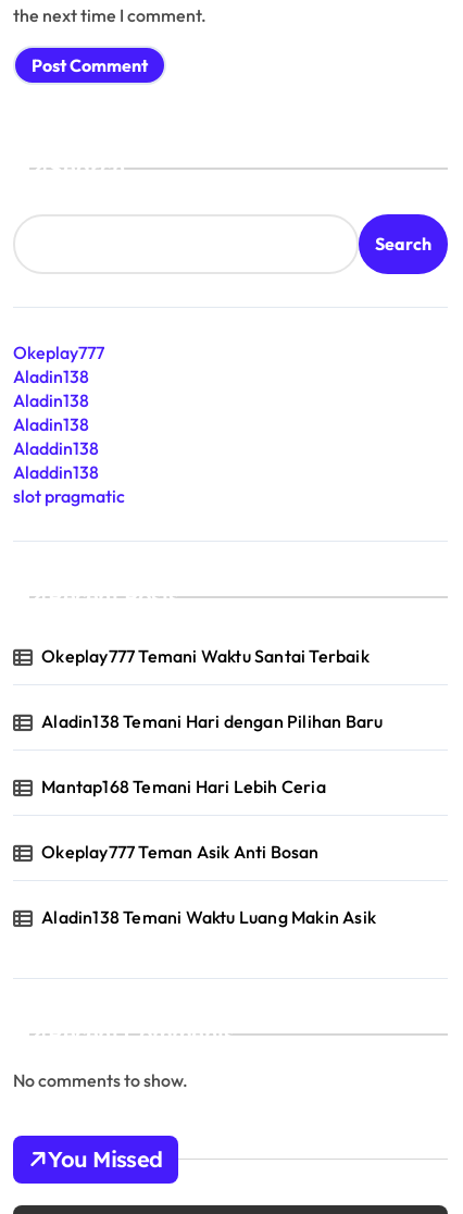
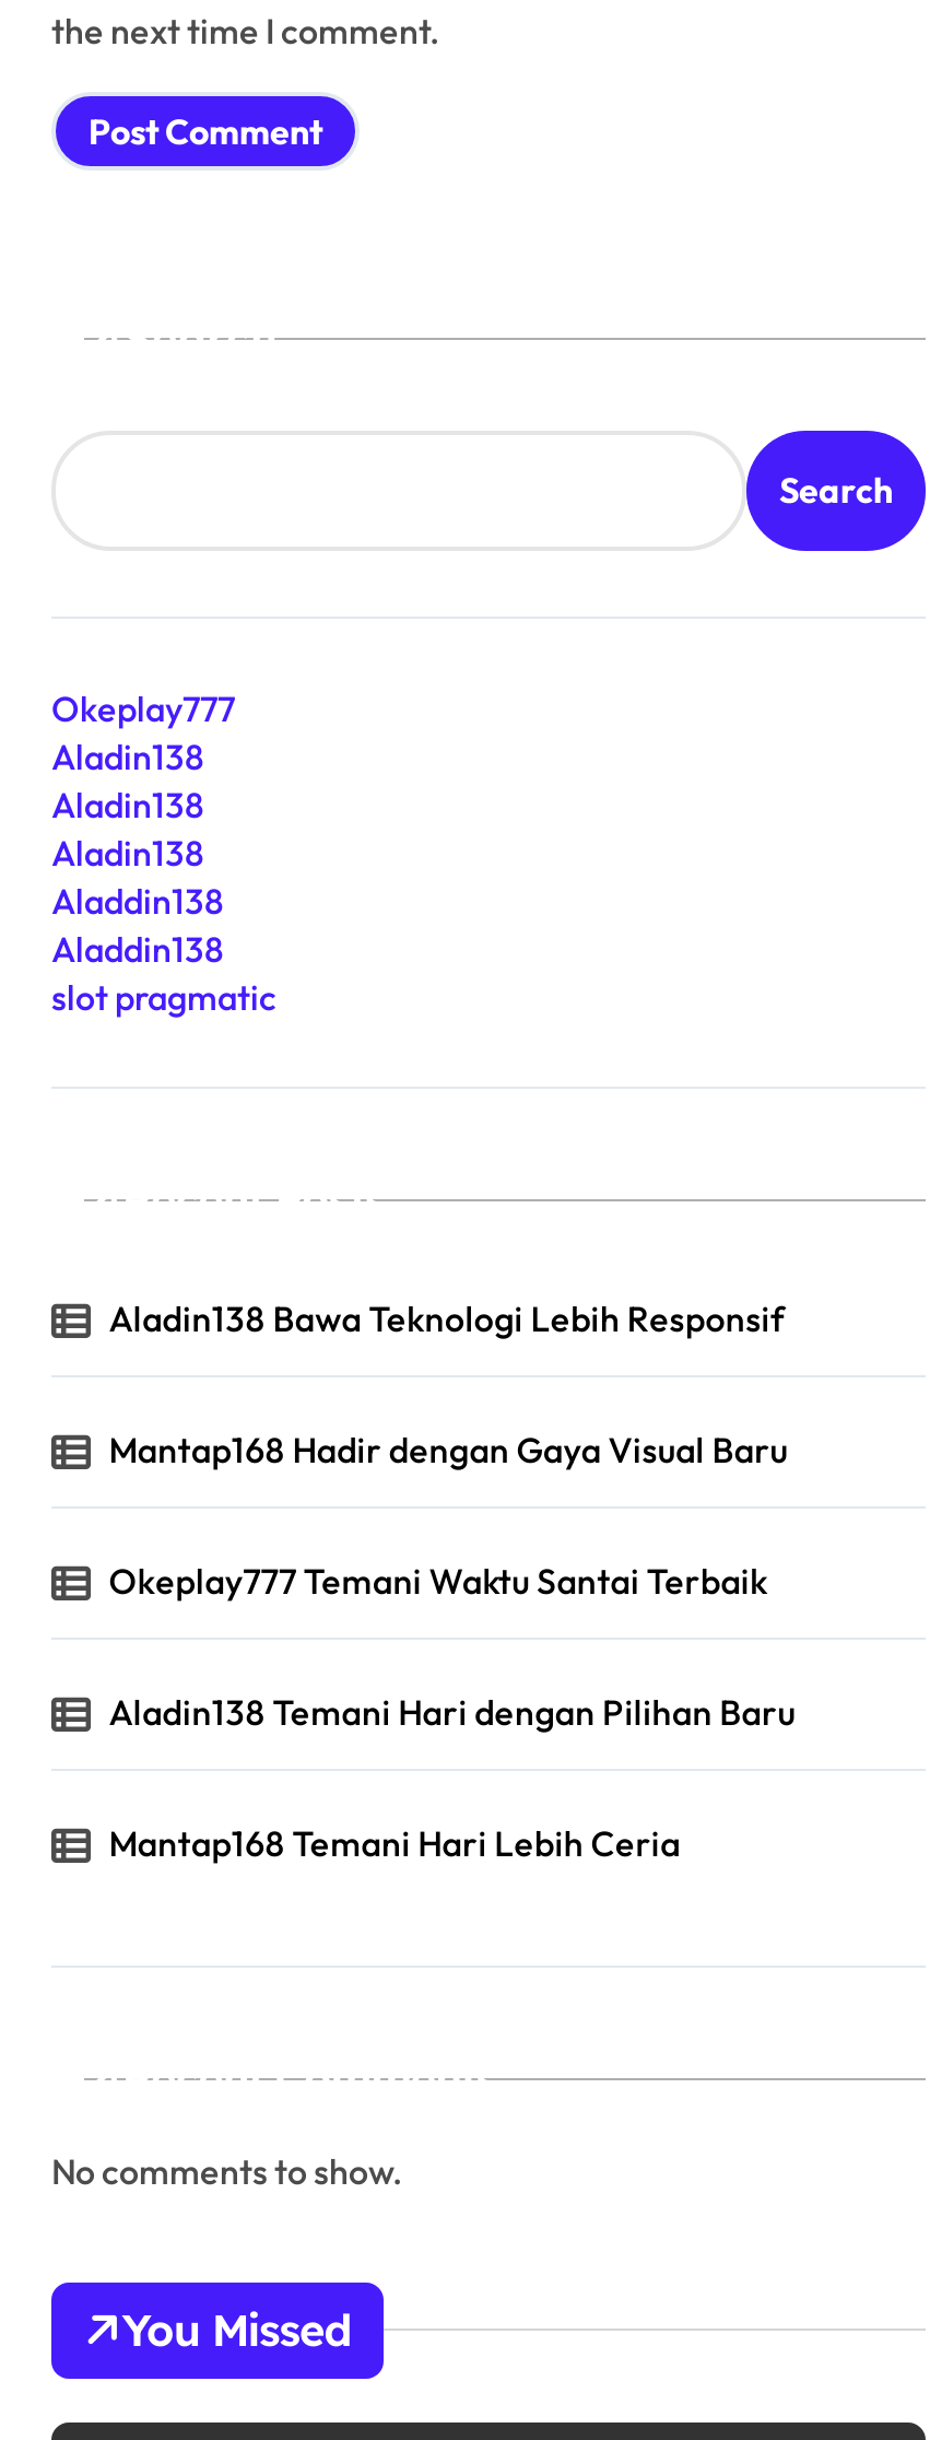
none -> [109,1295,788,1470] Aladin138 Bawa Teknologi Lebih Responsif | Mantap168 Hadir dengan Gaya Visual Baru
moved [42,645,383,797] -> [109,1558,795,1864]: Okeplay777 Temani Waktu Santai Terbaik | Aladin138 Temani Hari dengan Pilihan Baru | Mantap168 Temani Hari Lebih Ceria
[42,840,376,927] Okeplay777 Teman Asik Anti Bosan | Aladin138 Temani Waktu Luang Makin Asik -> none

